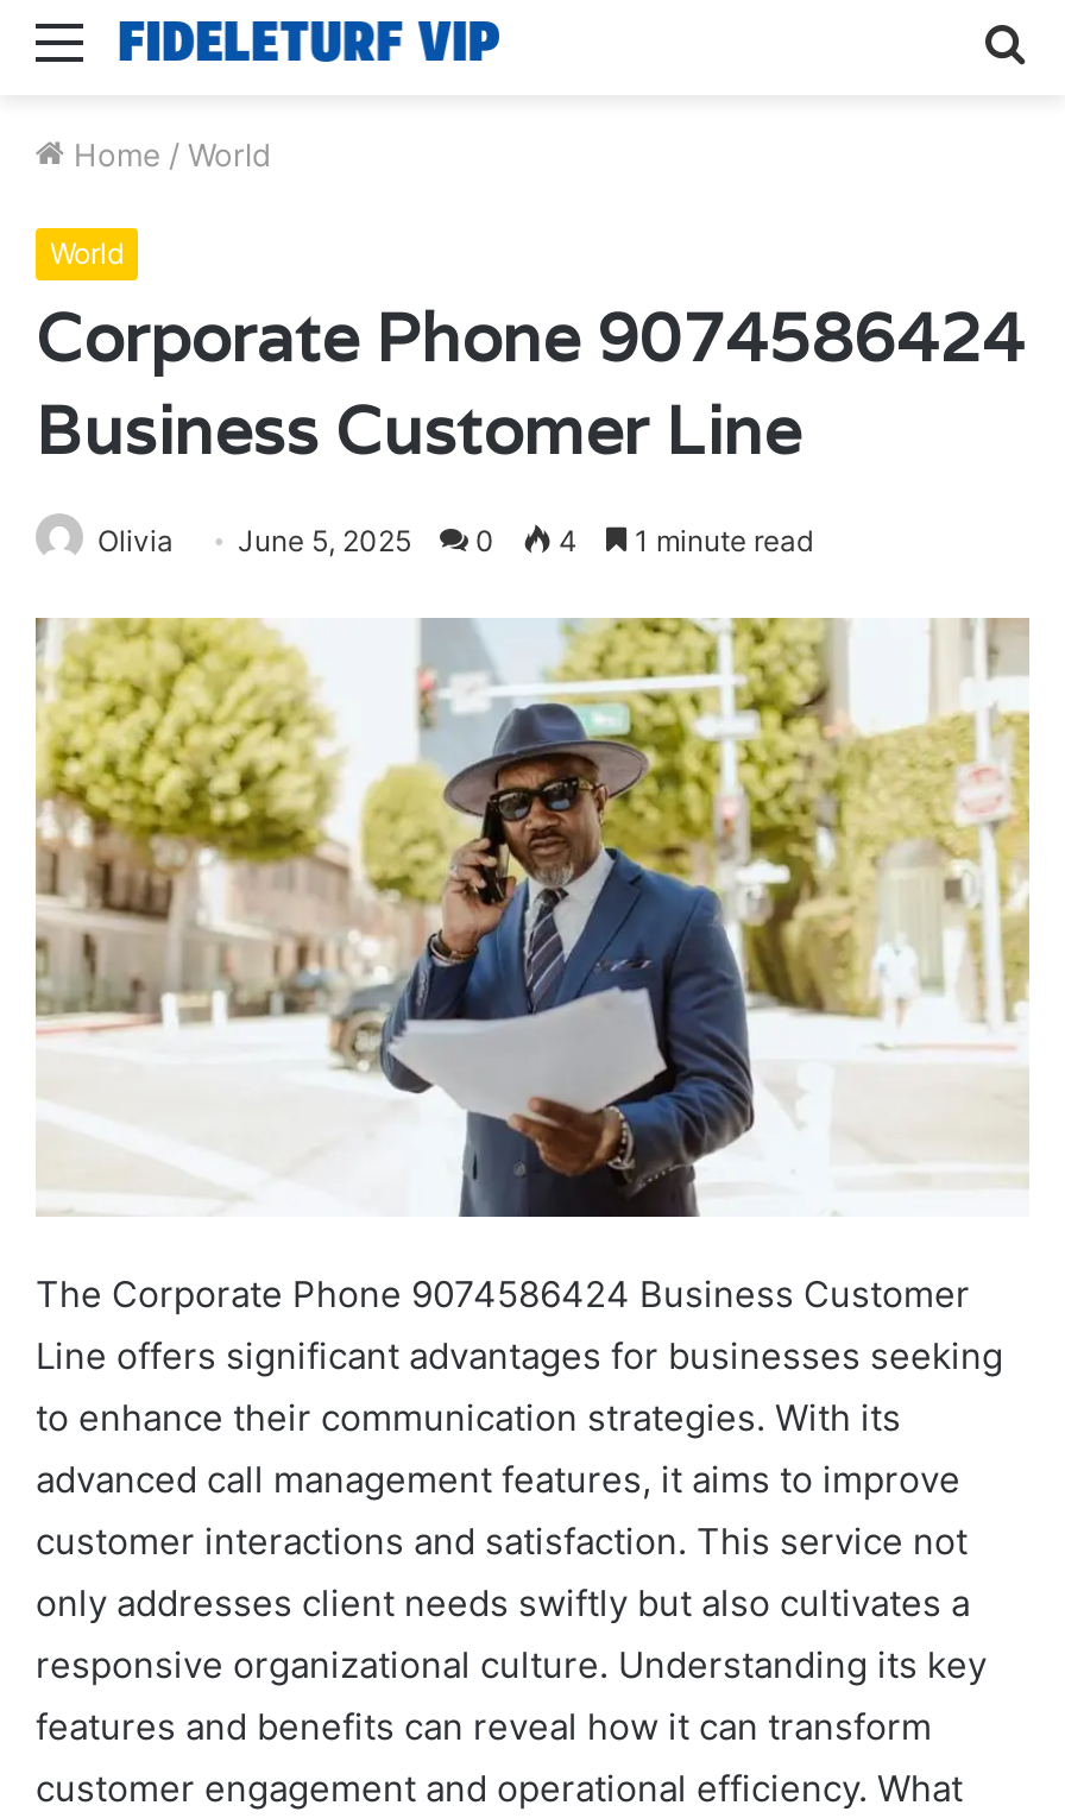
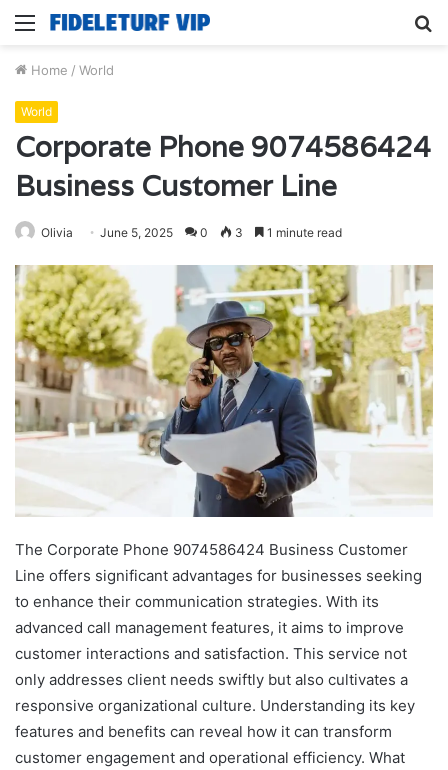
[97,523,813,558] Olivia June 5, 2025 0 4 1 minute read -> [41,225,342,240] Olivia June 5, 2025 0 3 1 minute read

